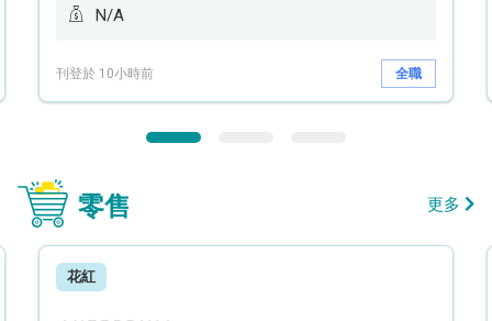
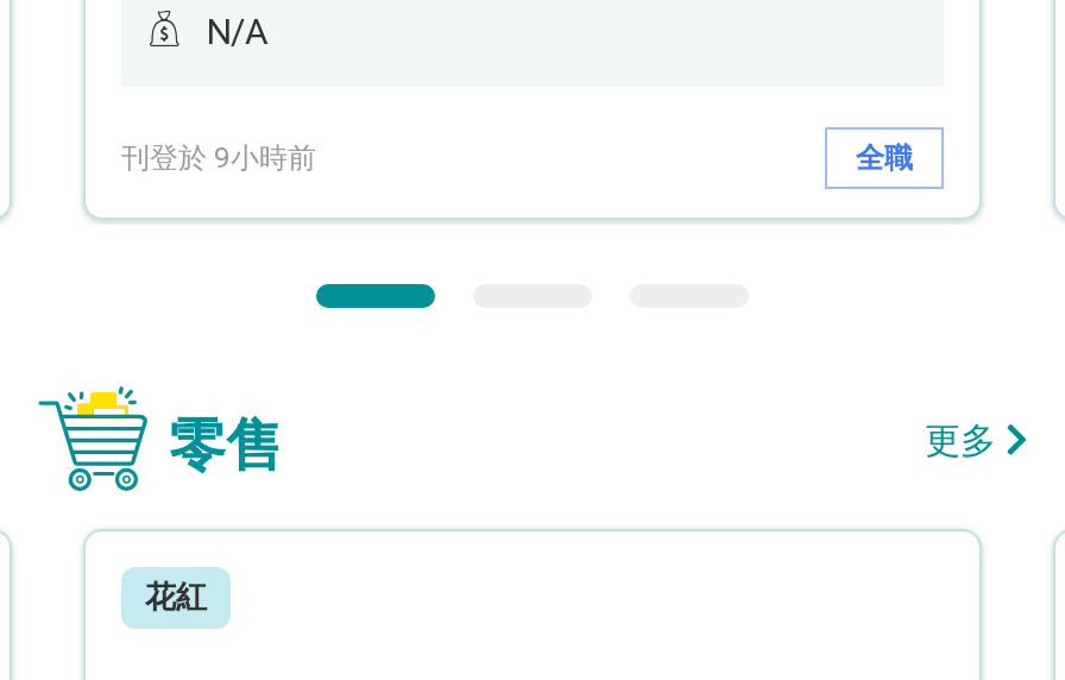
[56,65,154,81] 刊登於 10小時前 -> [121,140,316,174] 刊登於 9小時前

